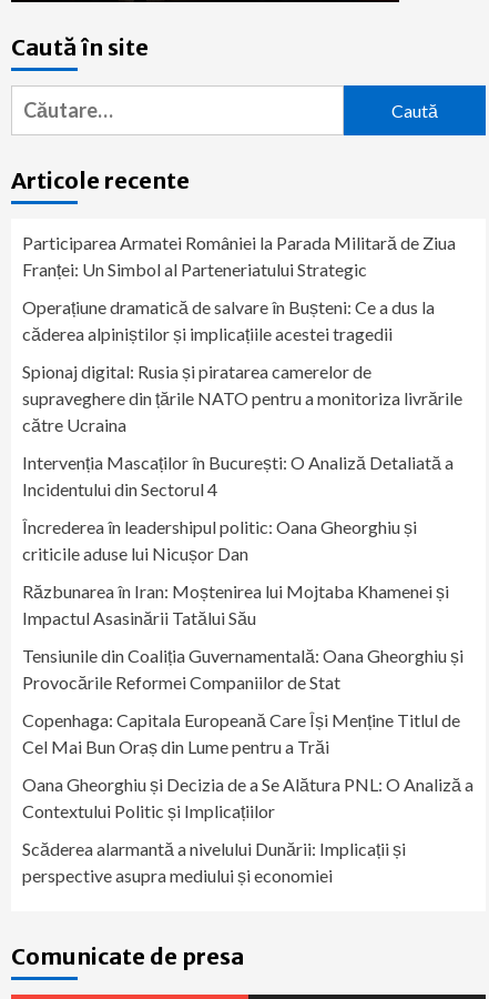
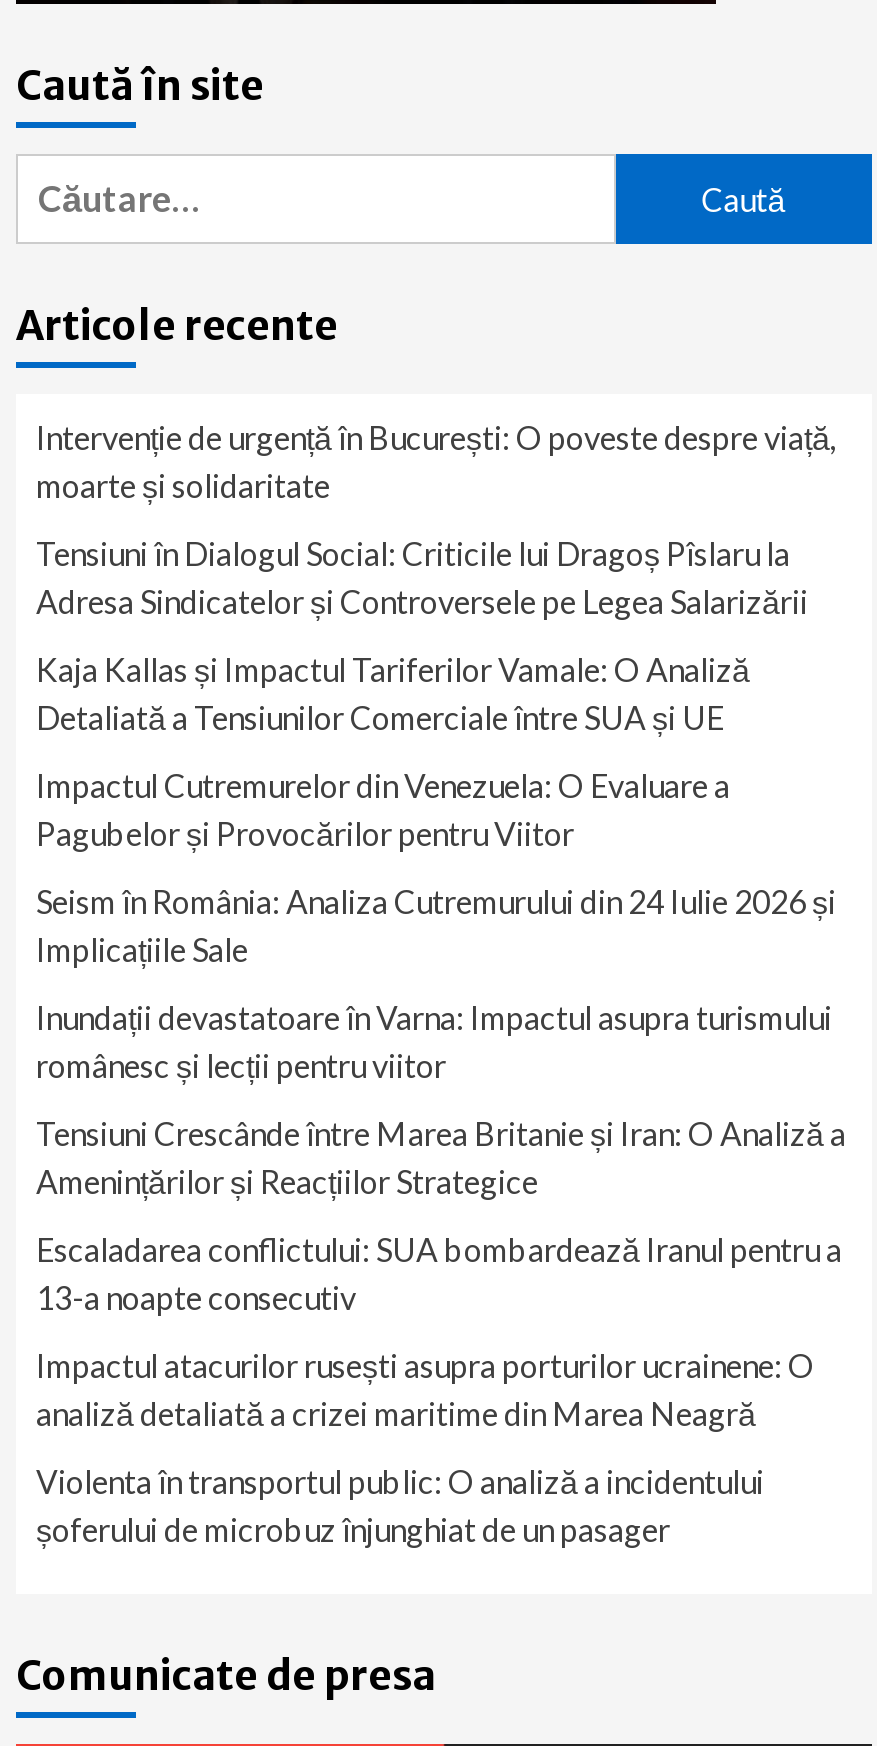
[22,232,456,280] Participarea Armatei României la Parada Militară de Ziua | Franței: Un Simbol al Parteneriatului Strategic -> [36,418,836,504] Intervenție de urgență în București: O poveste despre viață, | moarte și solidaritate
[22,296,435,344] Operațiune dramatică de salvare în Bușteni: Ce a dus la | căderea alpiniștilor și implicațiile acestei tragedii -> [36,534,808,620] Tensiuni în Dialogul Social: Criticile lui Dragoș Pîslaru la | Adresa Sindicatelor și Controversele pe Legea Salarizării
[22,361,462,435] Spionaj digital: Rusia și piratarea camerelor de | supraveghere din țările NATO pentru a monitoriza livrările | către Ucraina -> [36,650,750,736] Kaja Kallas și Impactul Tariferilor Vamale: O Analiză | Detaliată a Tensiunilor Comerciale între SUA și UE
[22,452,454,500] Intervenția Mascaților în București: O Analiză Detaliată a | Incidentului din Sectorul 4 -> [36,766,730,852] Impactul Cutremurelor din Venezuela: O Evaluare a | Pagubelor și Provocărilor pentru Viitor
[22,516,417,564] Încrederea în leadershipul politic: Oana Gheorghiu și | criticile aduse lui Nicușor Dan -> [36,882,836,968] Seism în România: Analiza Cutremurului din 24 Iulie 2026 și | Implicațiile Sale
[22,581,449,628] Răzbunarea în Iran: Moștenirea lui Mojtaba Khamenei și | Impactul Asasinării Tatălui Său -> [36,998,832,1084] Inundații devastatoare în Varna: Impactul asupra turismului | românesc și lecții pentru viitor
[22,645,463,693] Tensiunile din Coaliția Guvernamentală: Oana Gheorghiu și | Provocările Reformei Companiilor de Stat -> [36,1114,846,1200] Tensiuni Crescânde între Marea Britanie și Iran: O Analiză a | Amenințărilor și Reacțiilor Strategice
[22,709,460,757] Copenhaga: Capitala Europeană Care Își Menține Titlul de | Cel Mai Bun Oraș din Lume pentru a Trăi -> [36,1230,842,1316] Escaladarea conflictului: SUA bombardează Iranul pentru a | 13-a noapte consecutiv
[22,774,473,821] Oana Gheorghiu și Decizia de a Se Alătura PNL: O Analiză a | Contextului Politic și Implicațiilor -> [36,1346,814,1432] Impactul atacurilor rusești asupra porturilor ucrainene: O | analiză detaliată a crizei maritime din Marea Neagră
[22,838,406,886] Scăderea alarmantă a nivelului Dunării: Implicații și | perspective asupra mediului și economiei -> [36,1462,764,1548] Violenta în transportul public: O analiză a incidentului | șoferului de microbuz înjunghiat de un pasager

